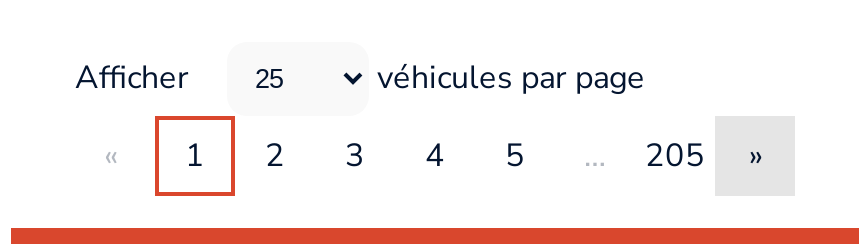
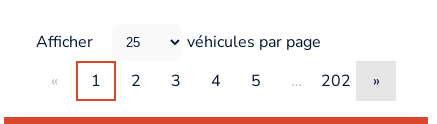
[645,133,705,177] 205 -> [321,70,351,92] 202

